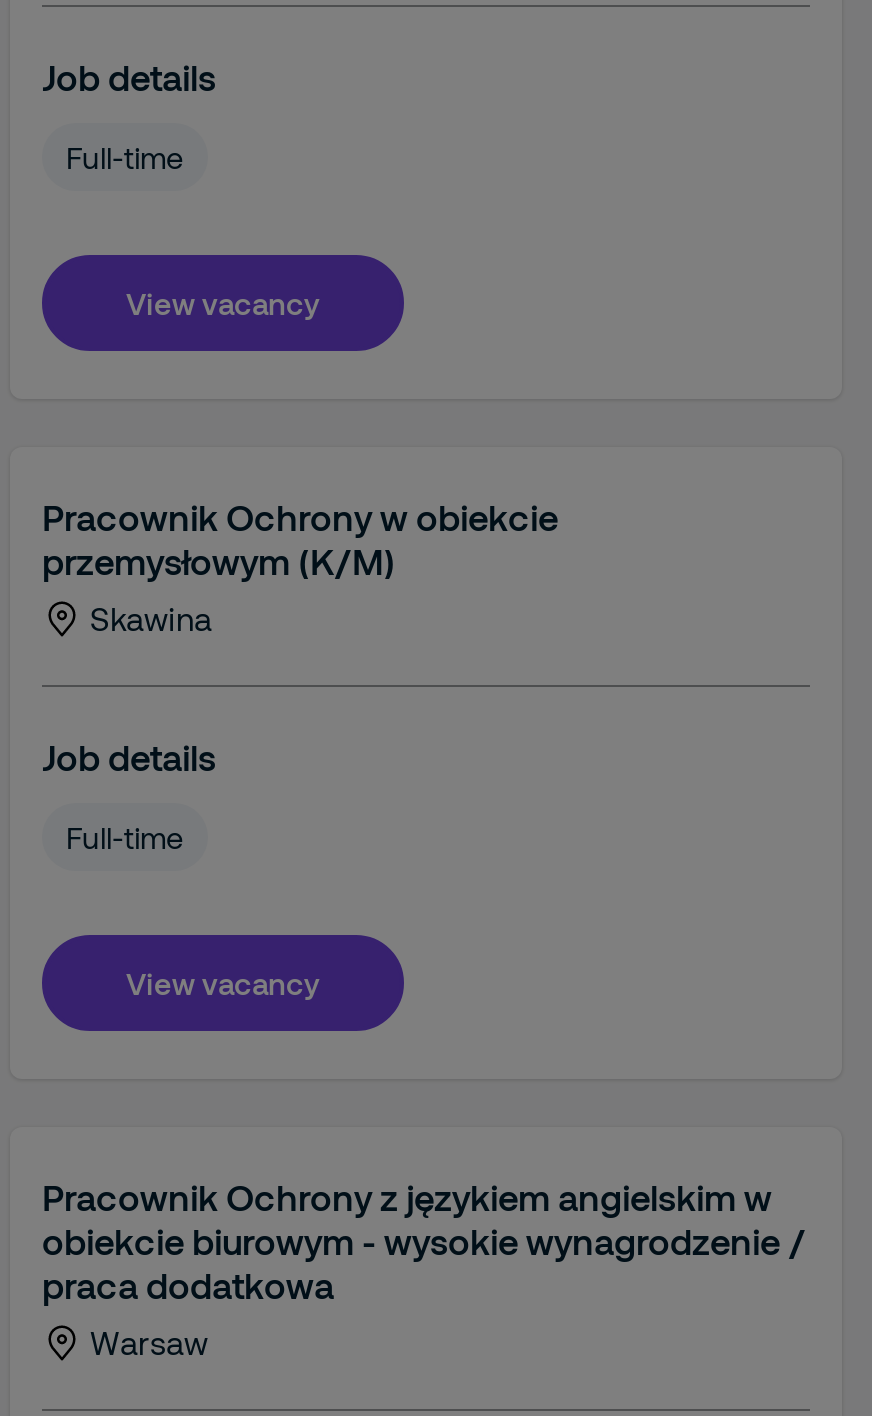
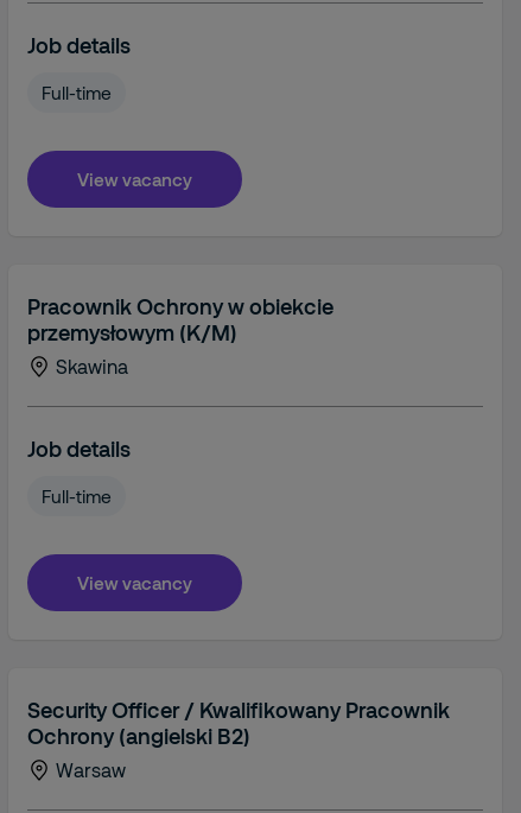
[42,1175,806,1307] Pracownik Ochrony z językiem angielskim w | obiekcie biurowym - wysokie wynagrodzenie / | praca dodatkowa -> [27,697,450,749] Security Officer / Kwalifikowany Pracownik | Ochrony (angielski B2)

